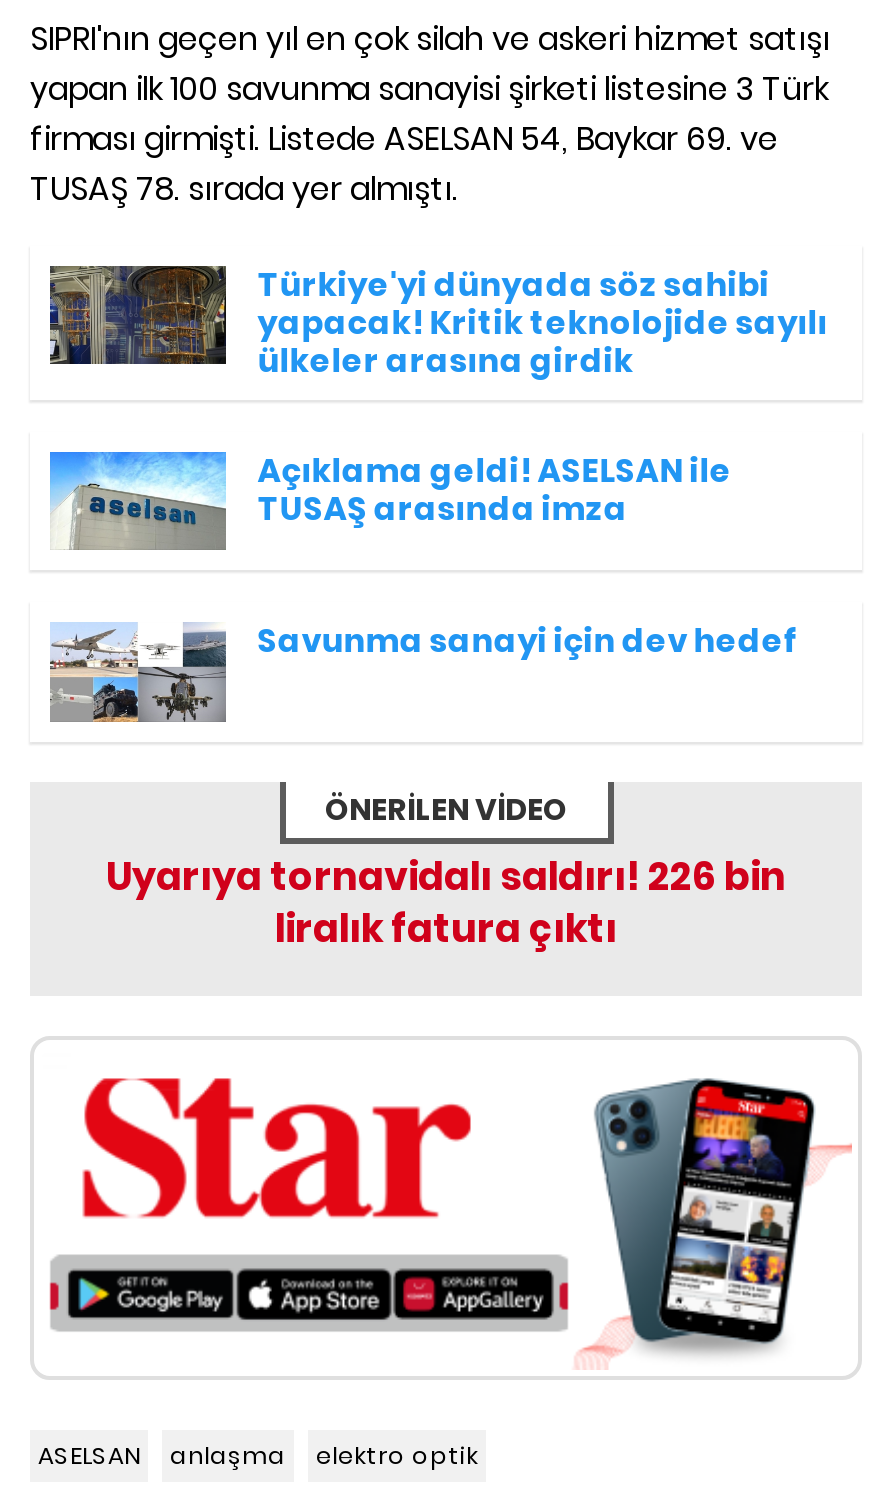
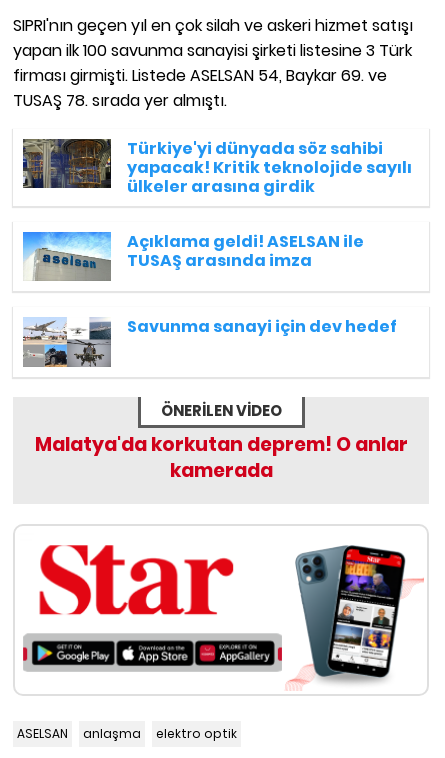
[106,849,786,955] Uyarıya tornavidalı saldırı! 226 bin | liralık fatura çıktı -> [34,430,407,483] Malatya'da korkutan deprem! O anlar | kamerada

